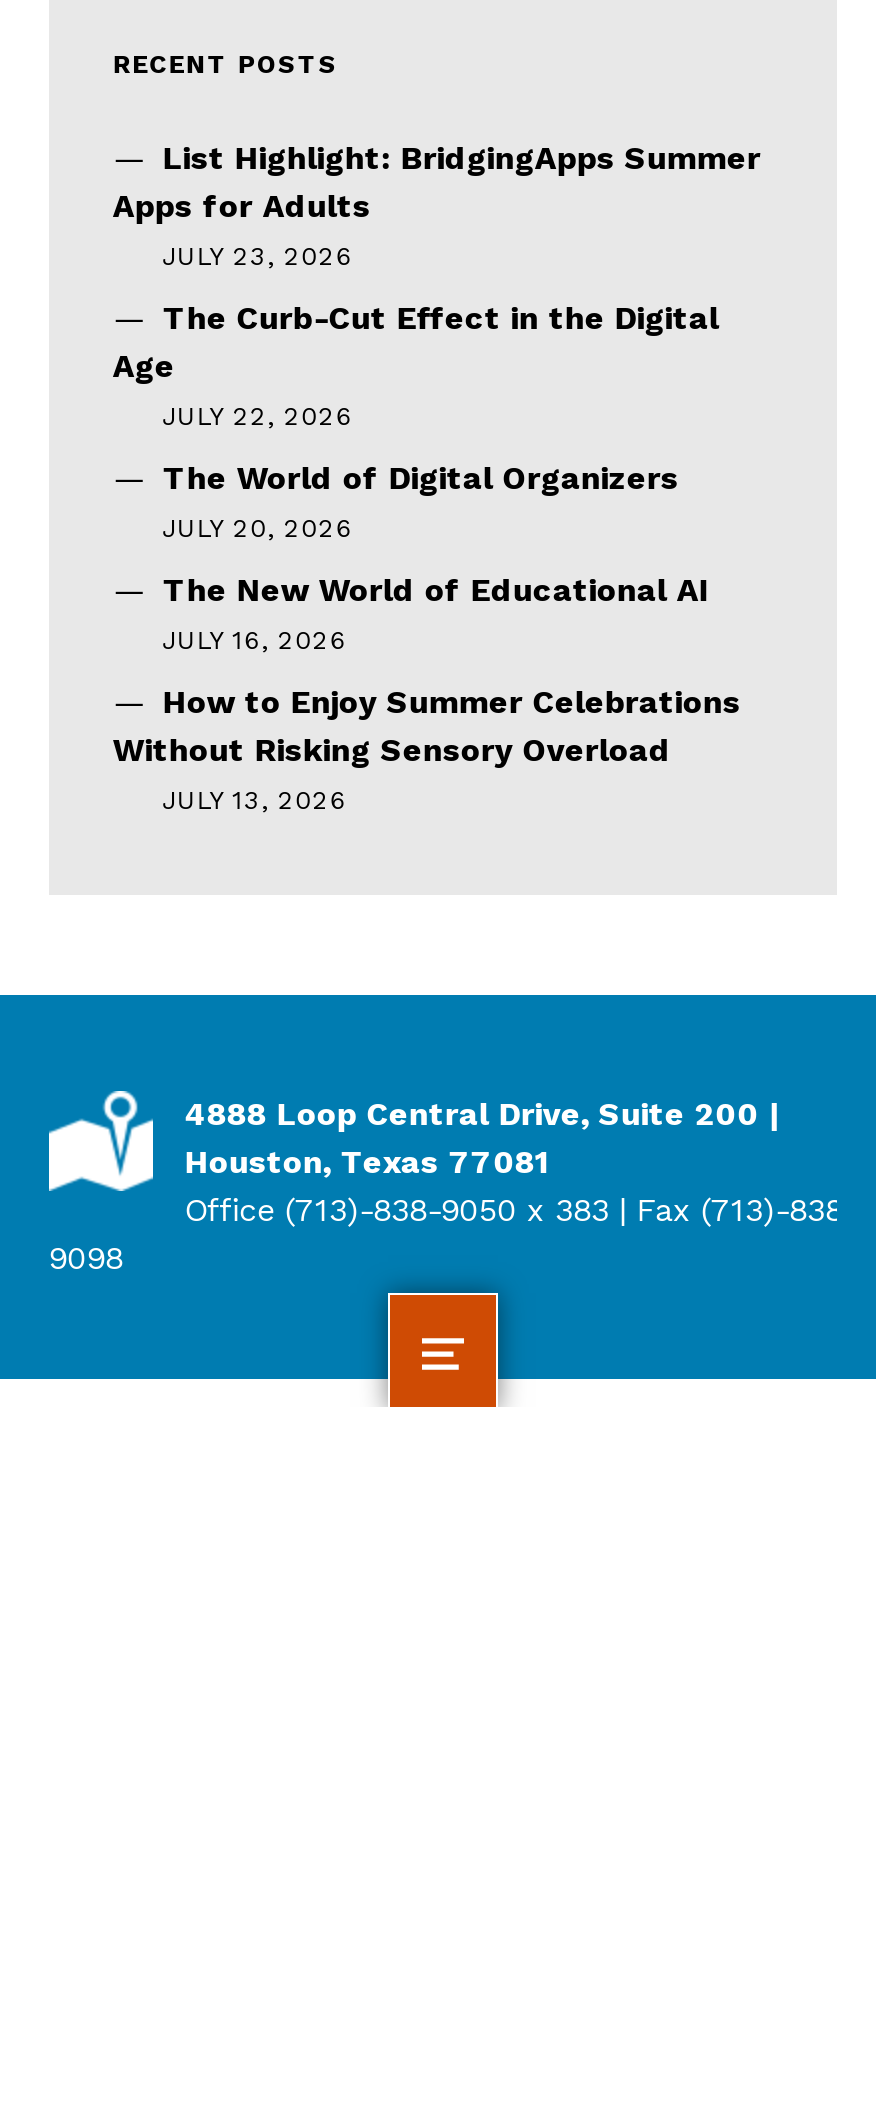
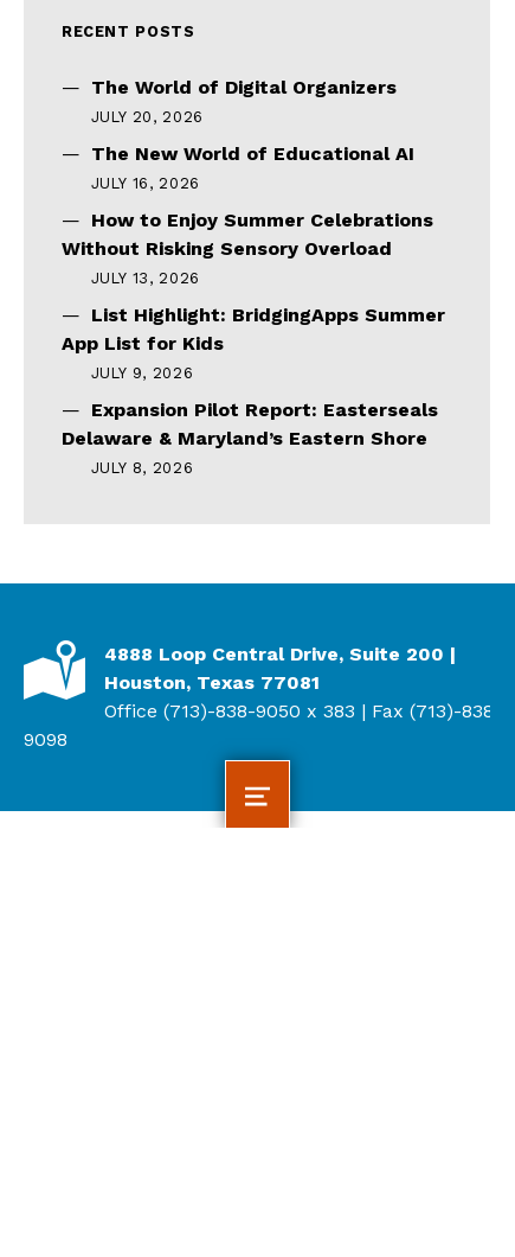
moved [163,140,761,178] -> [91,304,445,327]: List Highlight: BridgingApps Summer
[113,188,719,432] Apps for Adults | JULY 23, 2026 | The Curb-Cut Effect in the Digital | Age | JULY 22, 2026 -> none
moved [113,460,741,816] -> [61,76,433,288]: The World of Digital Organizers | JULY 20, 2026 | The New World of Educational AI | JULY 16, 2026 | How to Enjoy Summer Celebrations | Without Risking Sensory Overload | JULY 13, 2026
none -> [61,333,438,477] App List for Kids | JULY 9, 2026 | Expansion Pilot Report: Easterseals | Delaware & Maryland’s Eastern Shore | JULY 8, 2026

